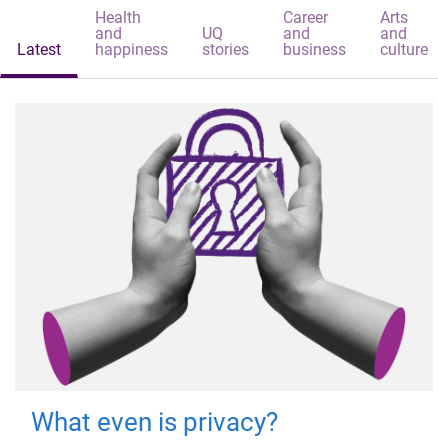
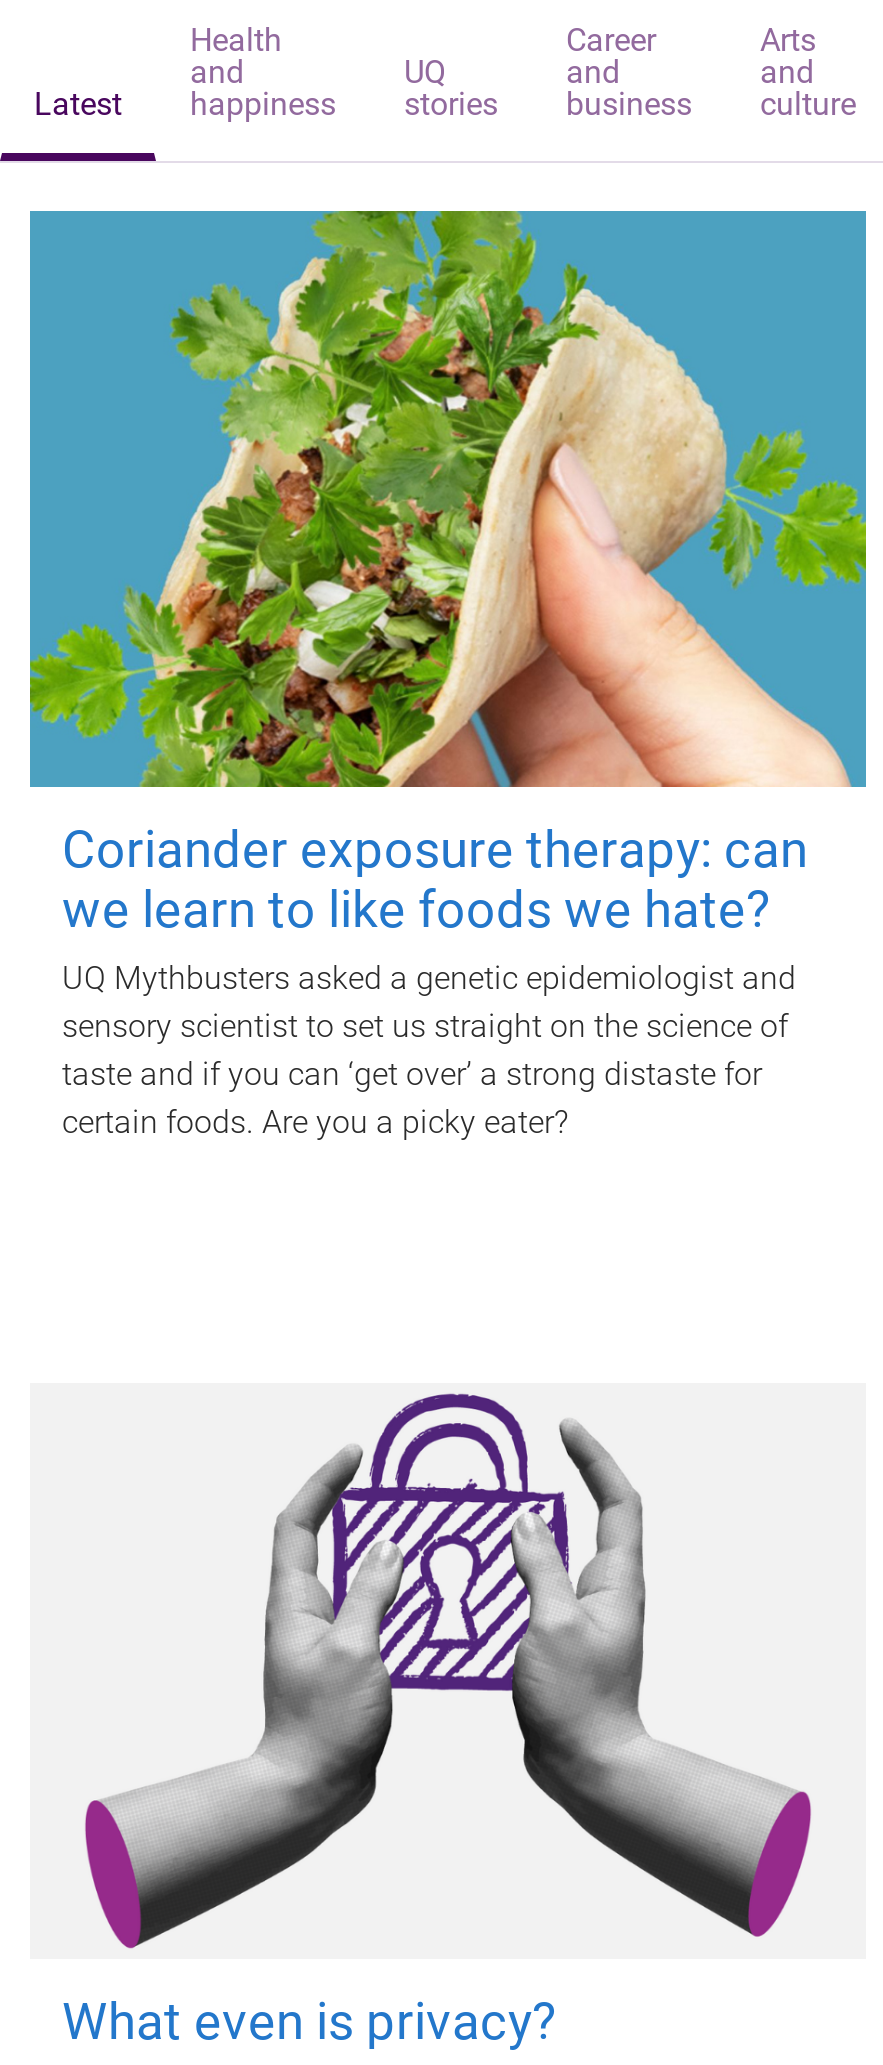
none -> [28,209,868,1141] [image] | Coriander exposure therapy: can | we learn to like foods we hate? | UQ Mythbusters asked a genetic epidemiologist and | sensory scientist to set us straight on the science of | taste and if you can ‘get over’ a strong distaste for | certain foods. Are you a picky eater?

